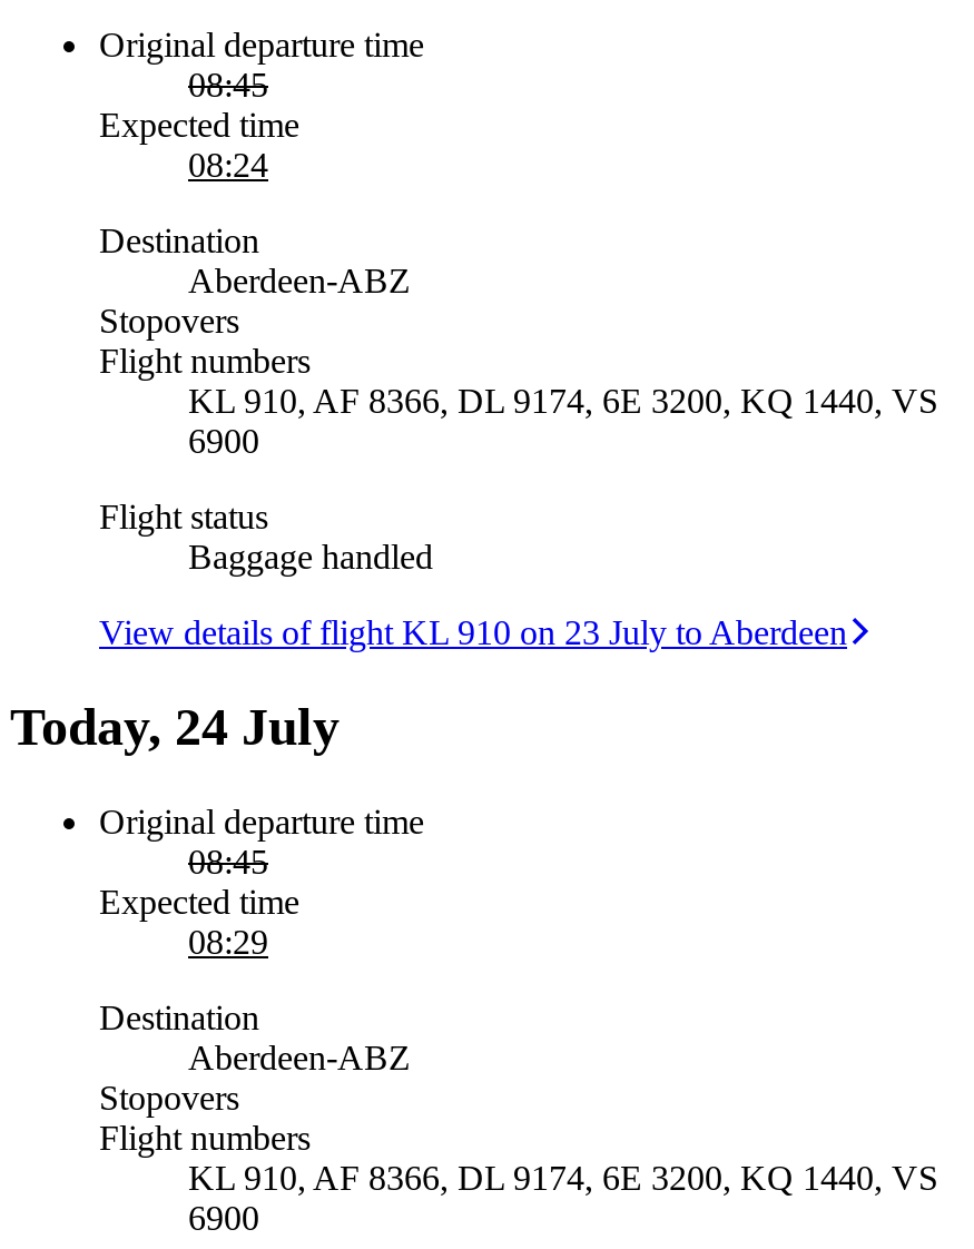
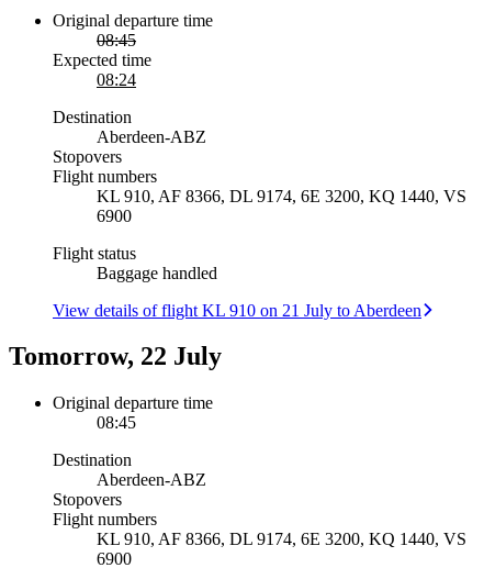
[99,612,847,650] View details of flight KL 910 on 23 July to Aberdeen -> [53,300,421,319] View details of flight KL 910 on 21 July to Aberdeen
[10,697,340,755] Today, 24 July -> [9,342,222,371] Tomorrow, 22 July
[99,881,299,959] Expected time | 08:29 -> none

